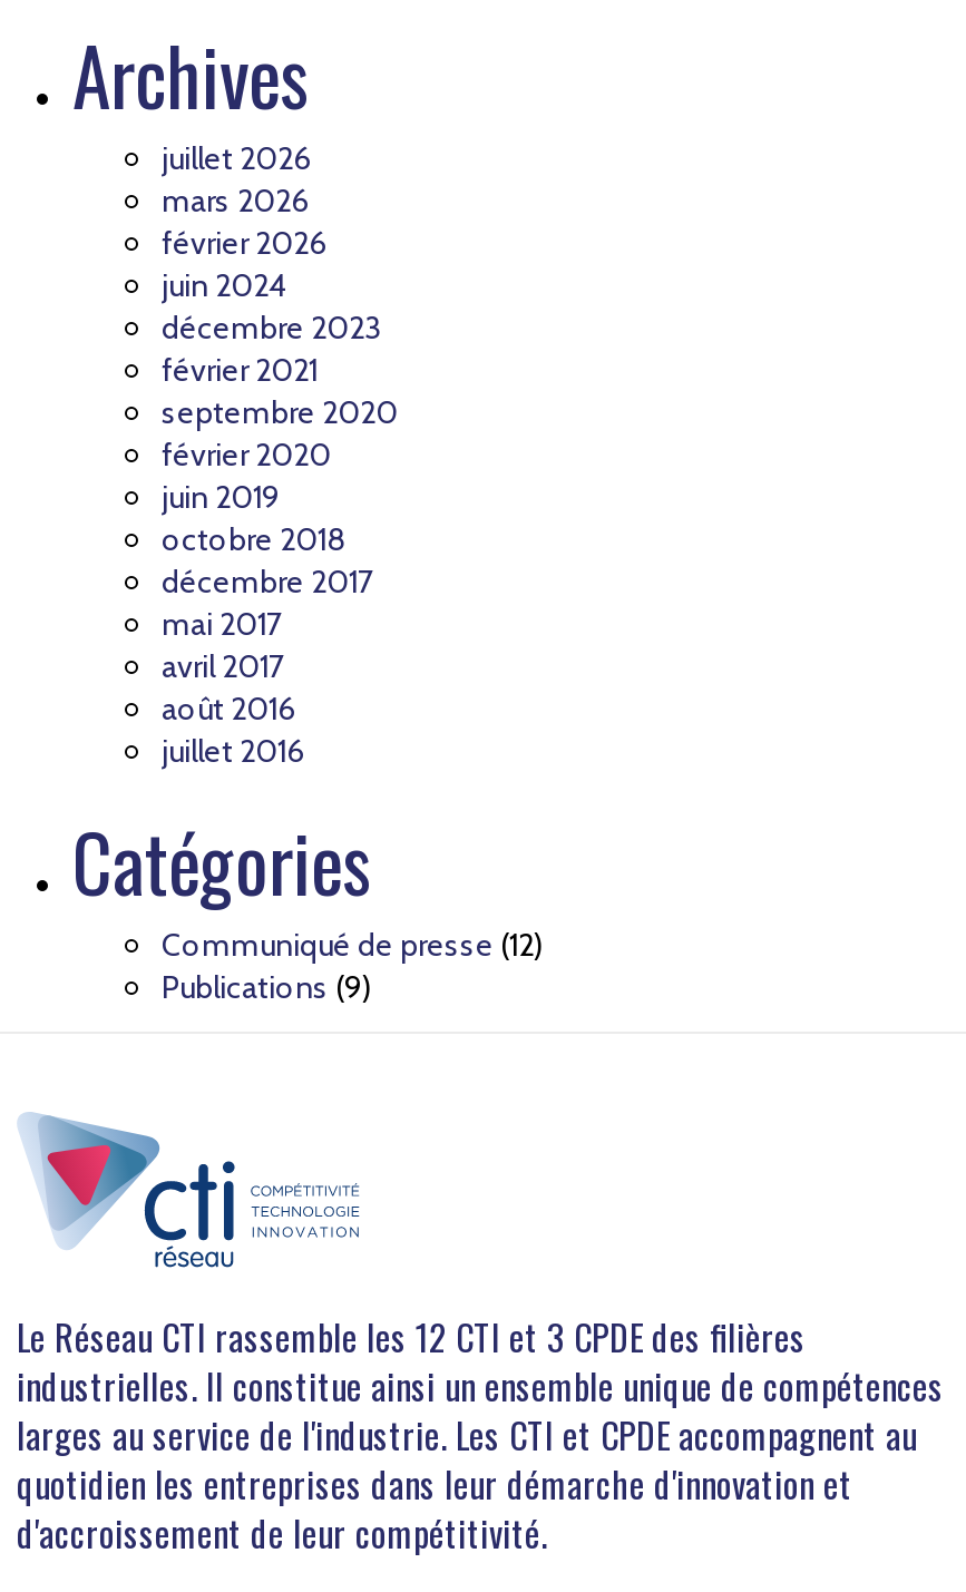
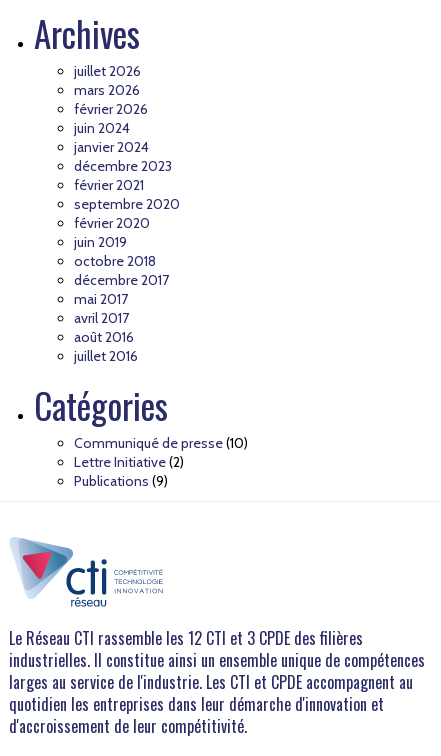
none -> [74,138,149,156] janvier 2024
[162,925,543,965] Communiqué de presse (12) -> [74,434,248,471] Communiqué de presse (10) | Lettre Initiative (2)

